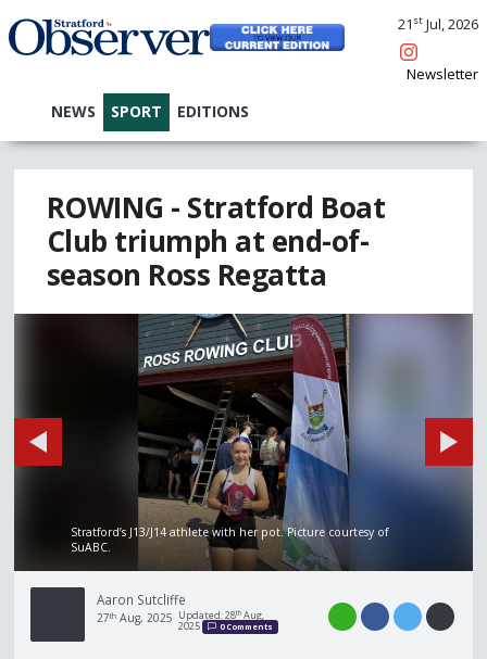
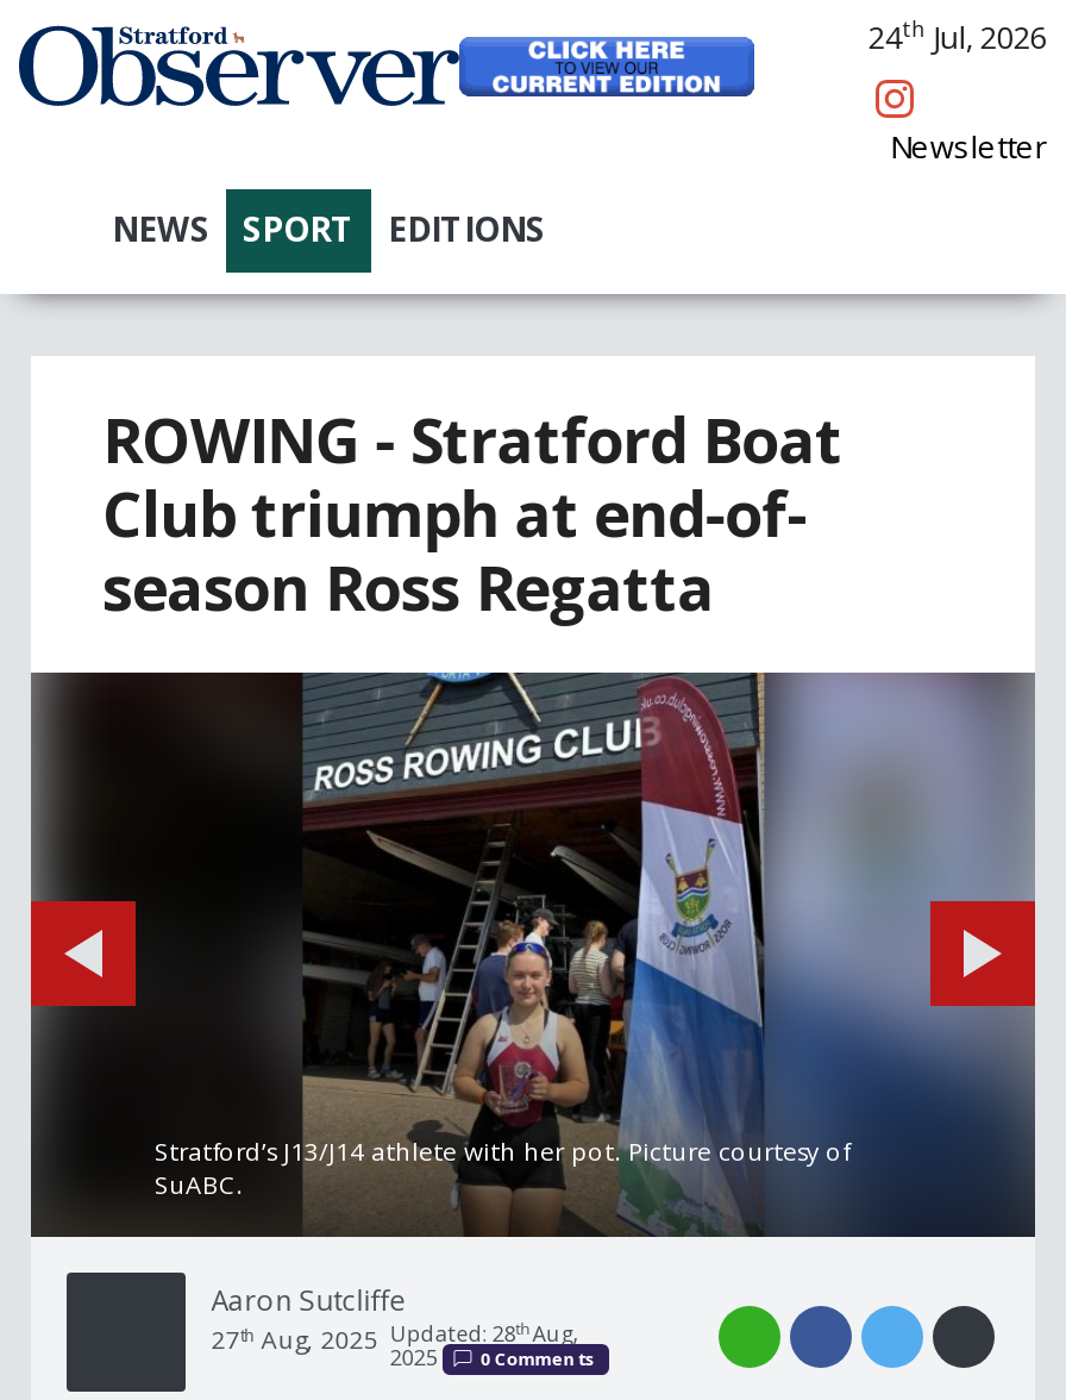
[398,13,478,34] 21st Jul, 2026 -> [868,14,1046,59] 24th Jul, 2026

